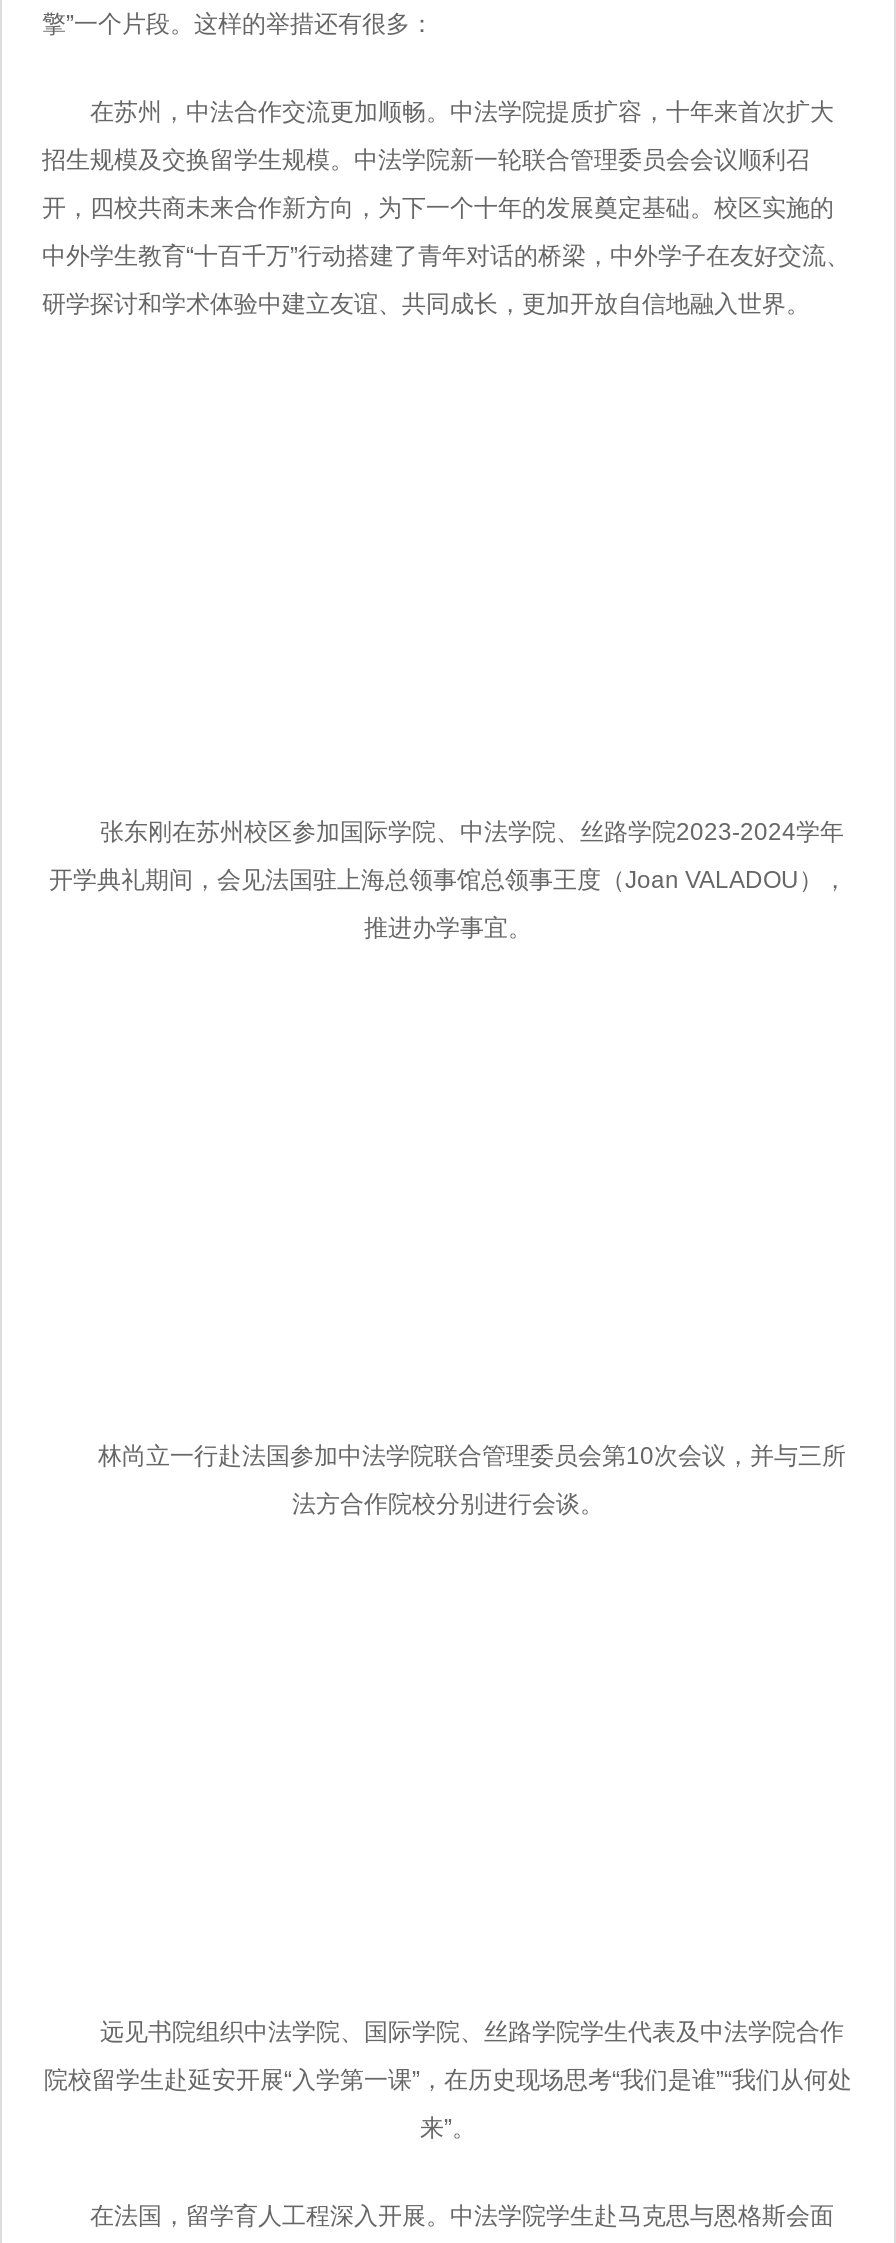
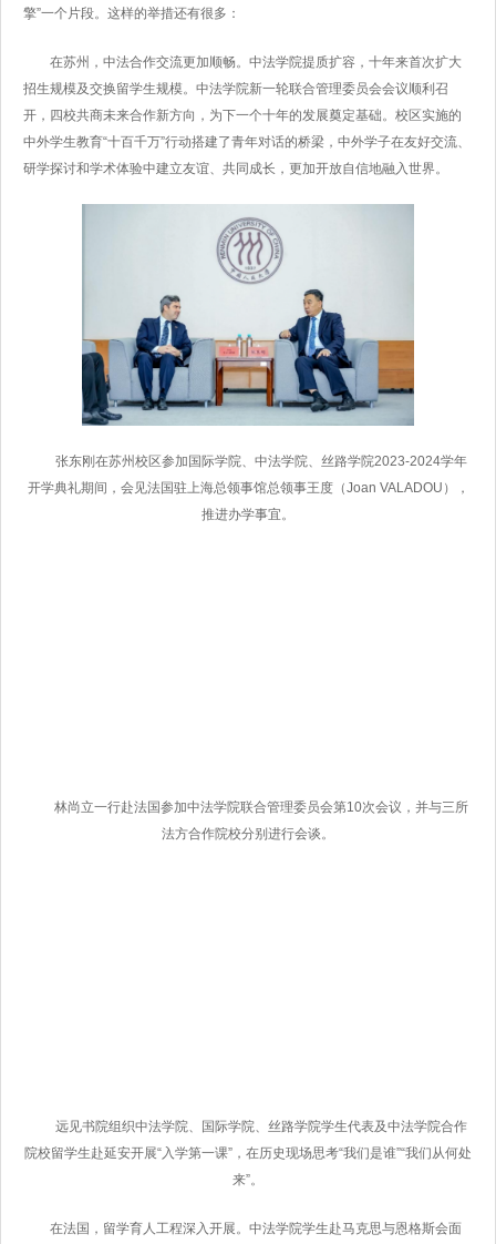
none -> [81,203,415,427] [image]

